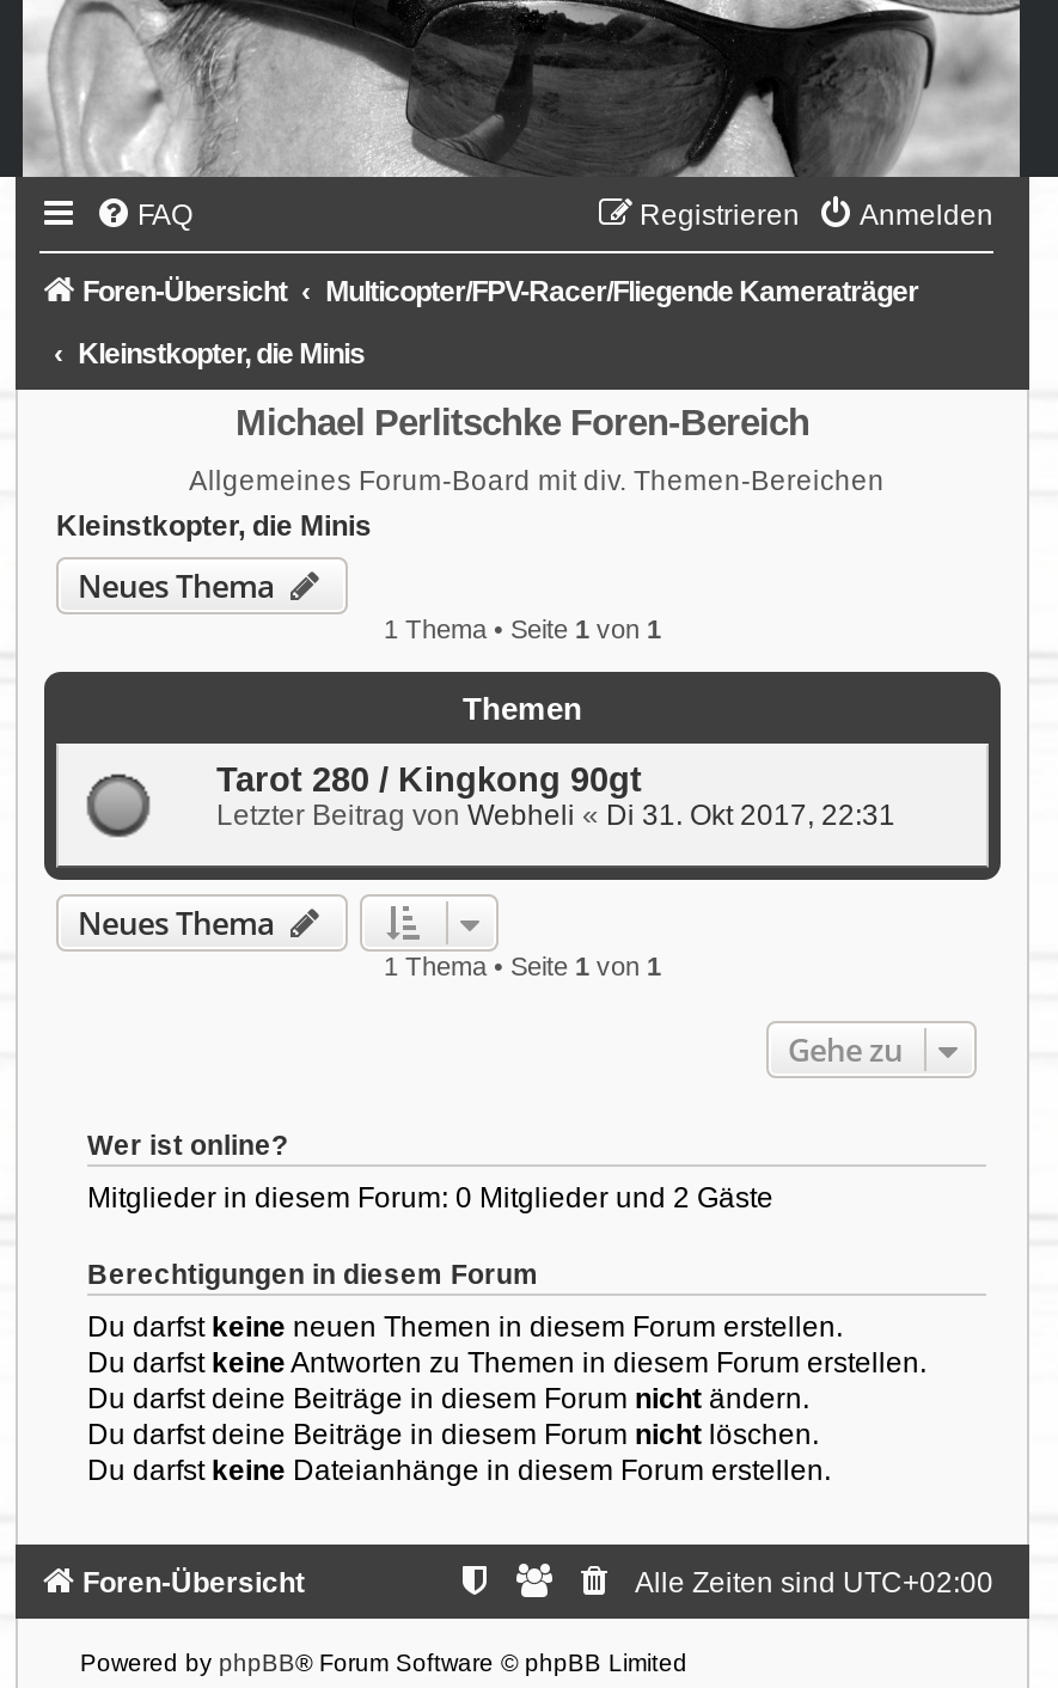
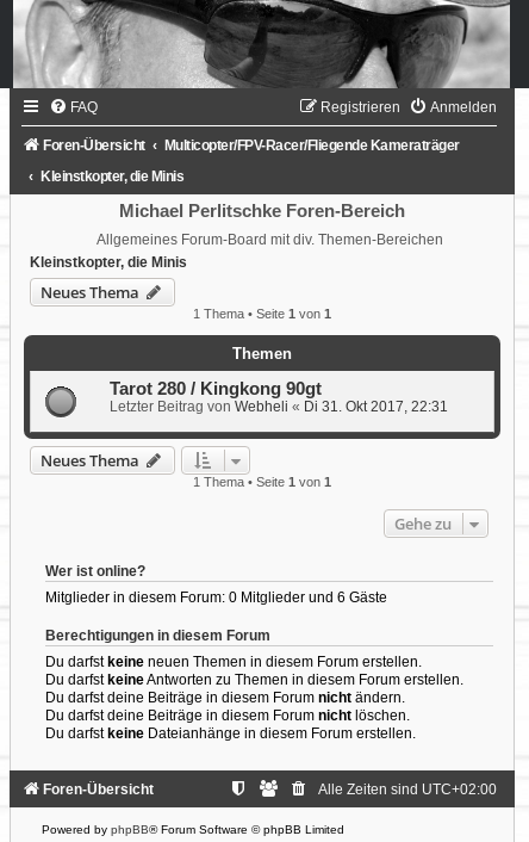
[87,1181,773,1214] Mitglieder in diesem Forum: 0 Mitglieder und 2 Gäste -> [45,589,387,606] Mitglieder in diesem Forum: 0 Mitglieder und 6 Gäste

